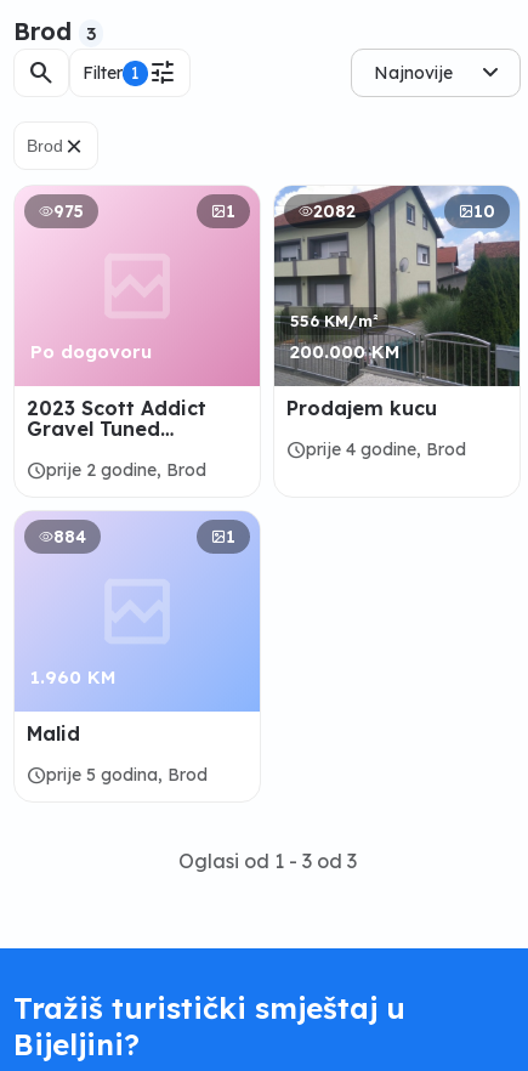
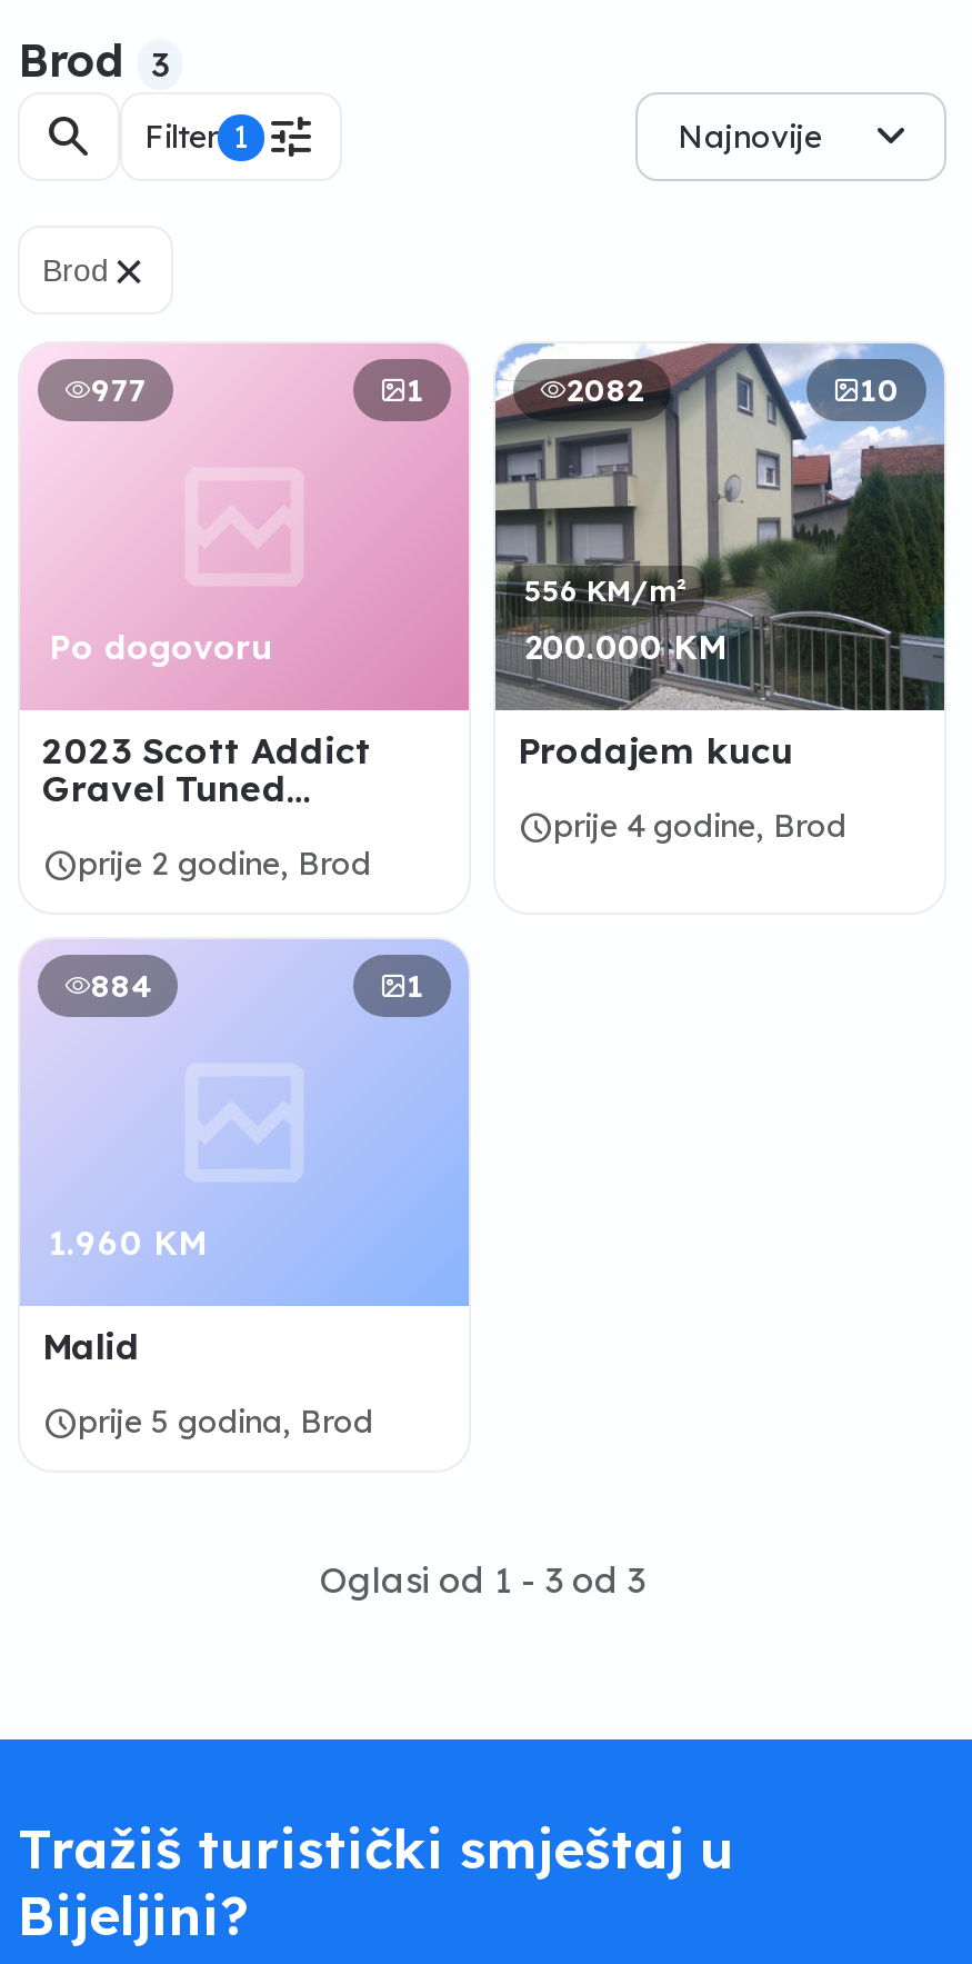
[53,200,84,222] 975 -> [91,370,147,410] 977

